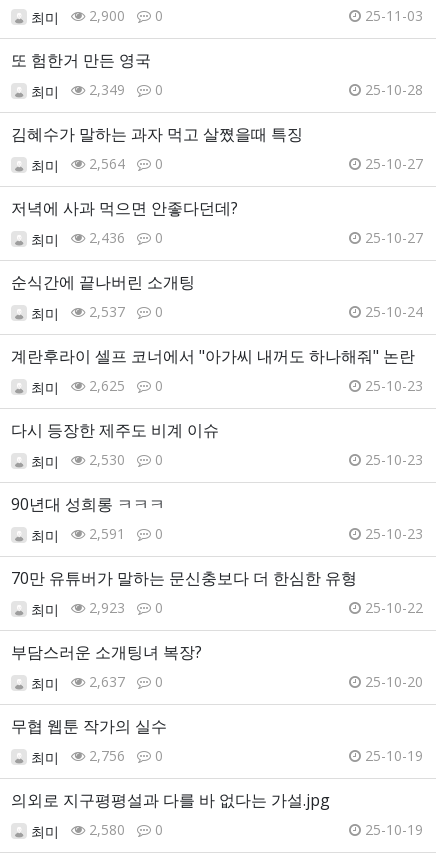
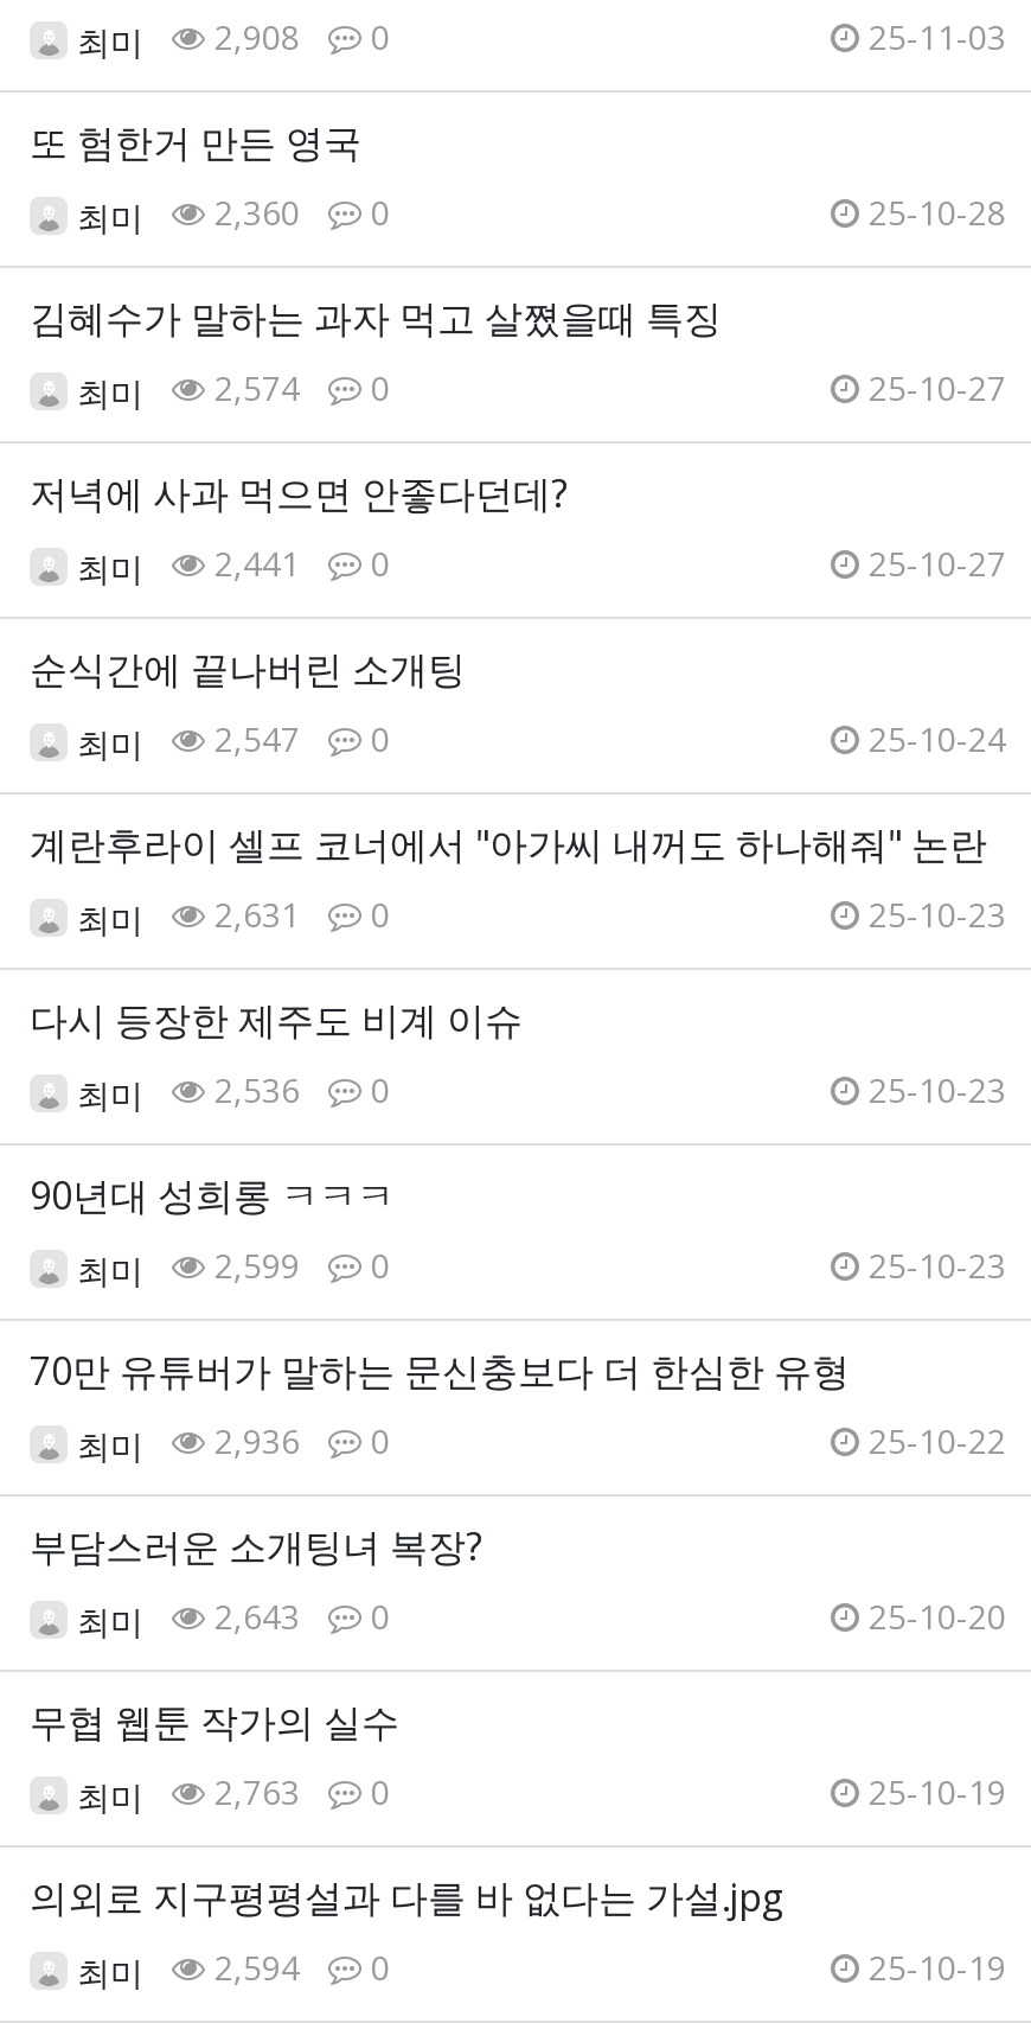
[31,6,163,27] 최미 2,900 0 -> [77,15,390,63] 최미 2,908 0
[31,80,163,101] 최미 2,349 0 -> [77,191,390,239] 최미 2,360 0
[31,154,163,175] 최미 2,564 0 -> [77,366,390,414] 최미 2,574 0
[31,228,163,249] 최미 2,436 0 -> [77,542,390,590] 최미 2,441 0
[31,302,163,323] 최미 2,537 0 -> [77,717,390,765] 최미 2,547 0
[31,376,163,397] 최미 2,625 0 -> [77,893,390,941] 최미 2,631 0
[31,450,163,471] 최미 2,530 0 -> [77,1068,390,1116] 최미 2,536 0
[31,524,163,545] 최미 2,591 0 -> [77,1244,390,1292] 최미 2,599 0
[31,598,163,619] 최미 2,923 0 -> [77,1419,390,1467] 최미 2,936 0
[31,672,163,693] 최미 2,637 0 -> [77,1595,390,1643] 최미 2,643 0
[31,746,163,767] 최미 2,756 0 -> [77,1770,390,1818] 최미 2,763 0
[31,820,163,841] 최미 2,580 0 -> [77,1946,390,1994] 최미 2,594 0

